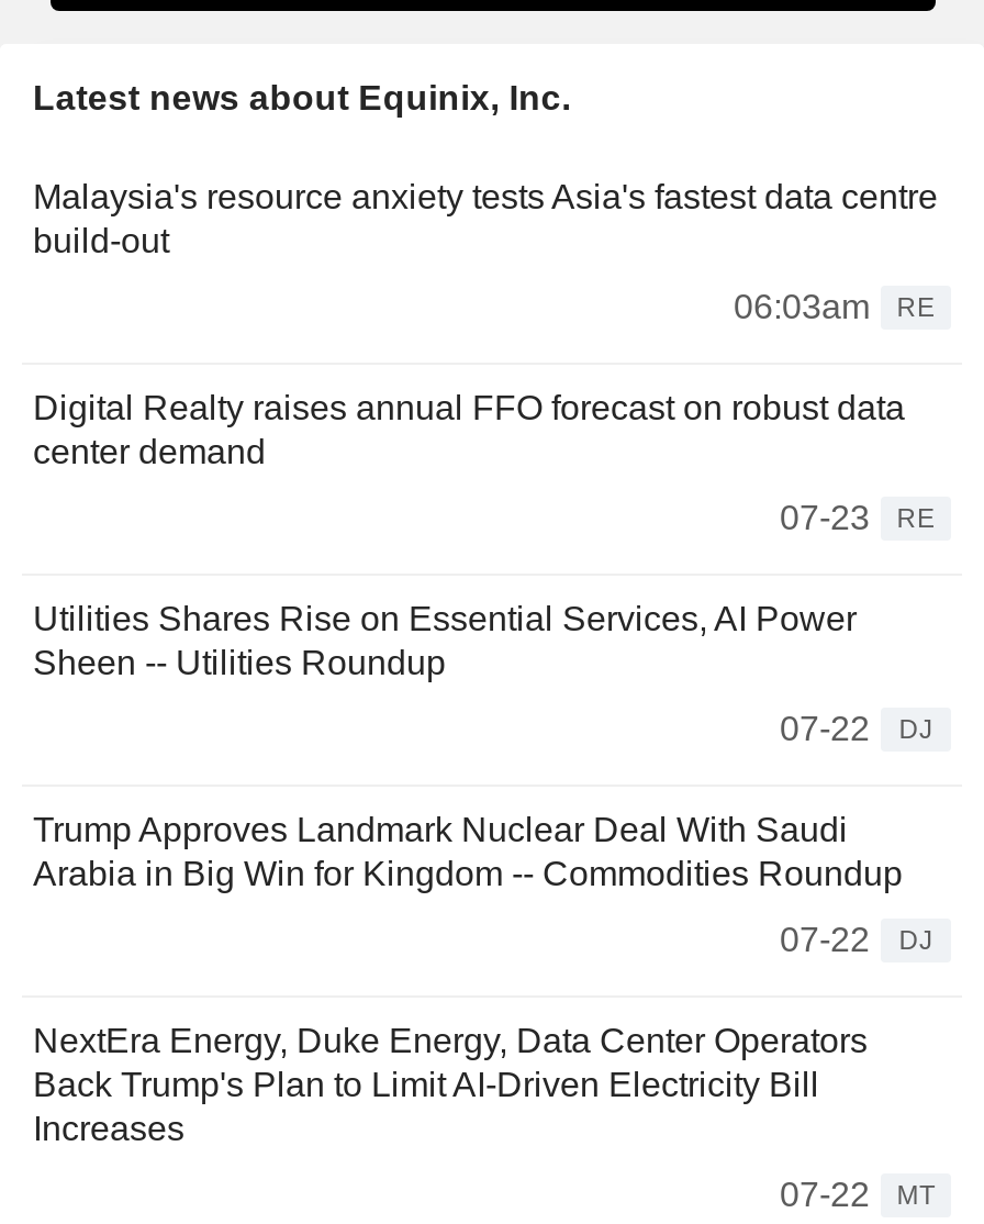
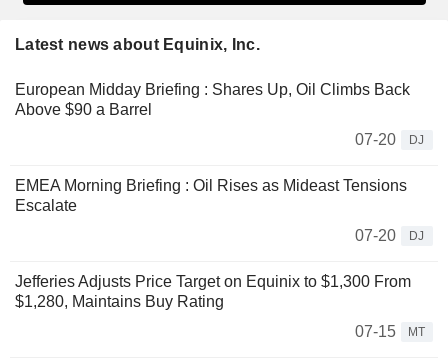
[33,179,938,748] Malaysia's resource anxiety tests Asia's fastest data centre | build-out | 06:03am | RE | Digital Realty raises annual FFO forecast on robust data | center demand | 07-23 | RE | Utilities Shares Rise on Essential Services, AI Power | Sheen -- Utilities Roundup | 07-22 -> [15,81,410,148] European Midday Briefing : Shares Up, Oil Climbs Back | Above $90 a Barrel | 07-20
[33,812,903,893] Trump Approves Landmark Nuclear Deal With Saudi | Arabia in Big Win for Kingdom -- Commodities Roundup -> [15,177,407,214] EMEA Morning Briefing : Oil Rises as Mideast Tensions | Escalate
[780,922,933,959] 07-22 DJ -> [355,227,425,244] 07-20 DJ
[33,1023,868,1148] NextEra Energy, Duke Energy, Data Center Operators | Back Trump's Plan to Limit AI-Driven Electricity Bill | Increases -> [15,273,411,310] Jefferies Adjusts Price Target on Equinix to $1,300 From | $1,280, Maintains Buy Rating
[780,1177,935,1214] 07-22 MT -> [355,323,426,340] 07-15 MT

